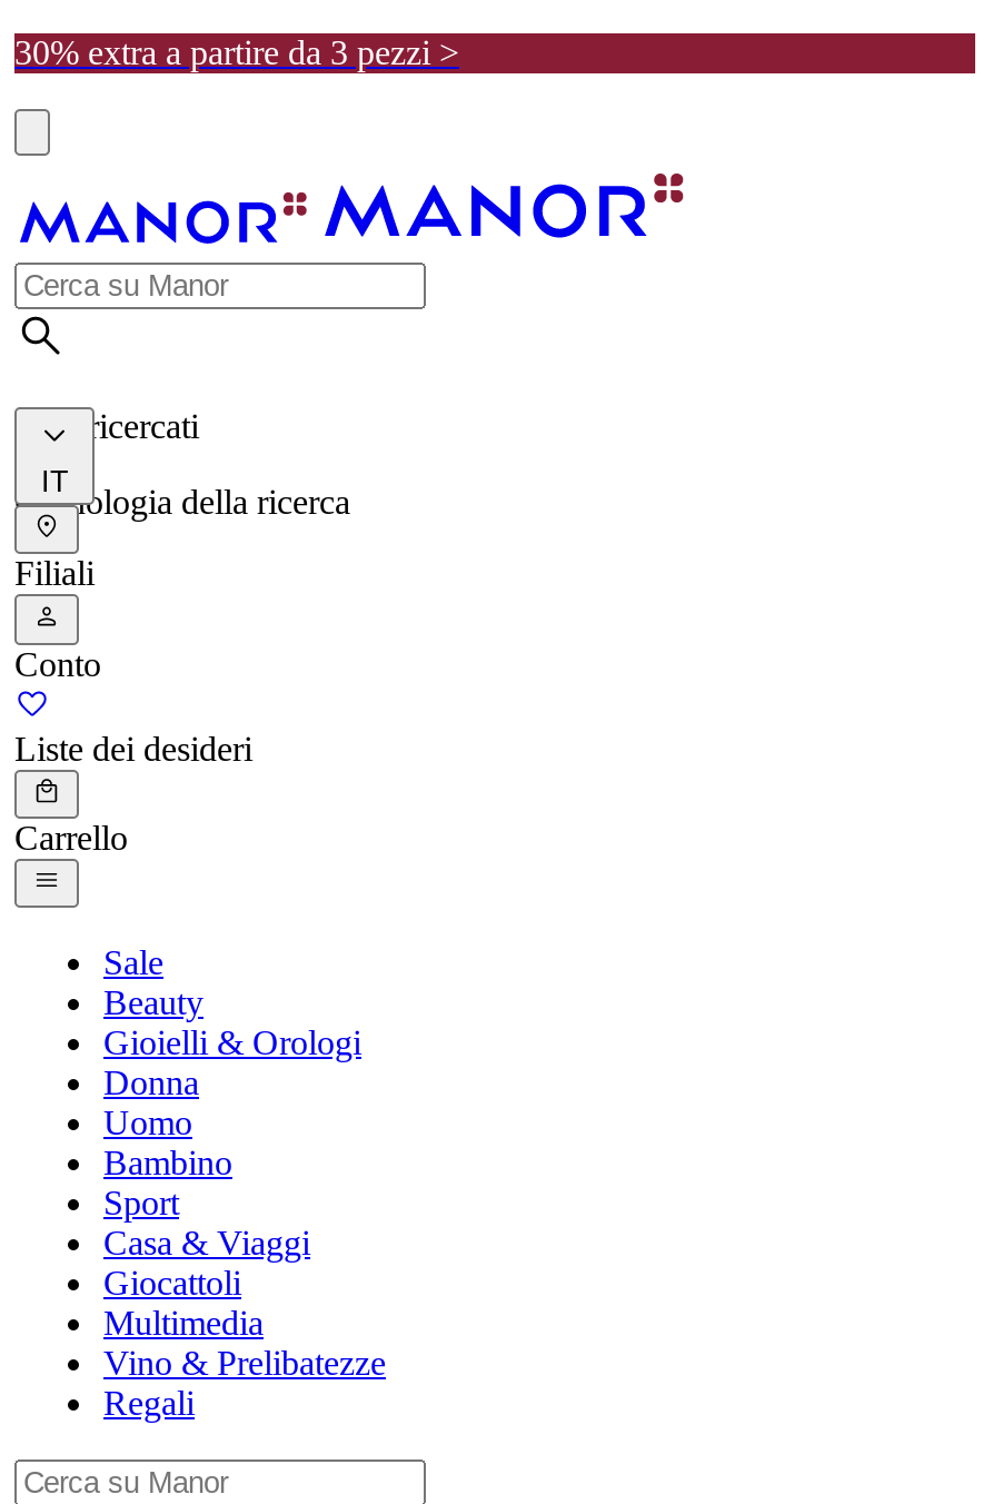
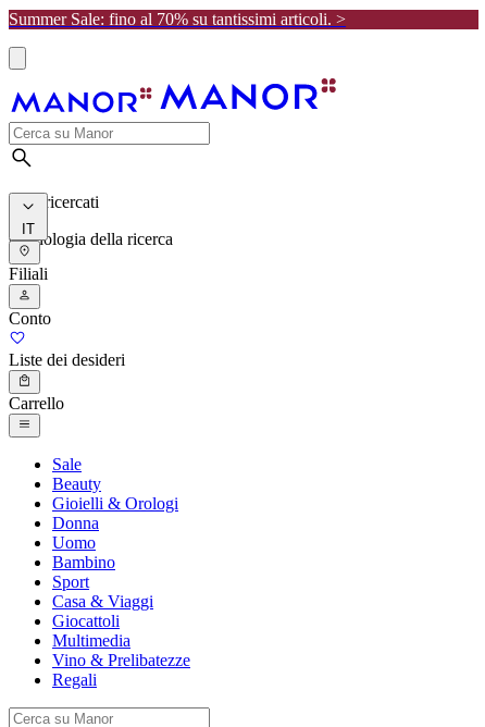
[14,33,459,71] 30% extra a partire da 3 pezzi > -> [9,10,346,28] Summer Sale: fino al 70% su tantissimi articoli. >

